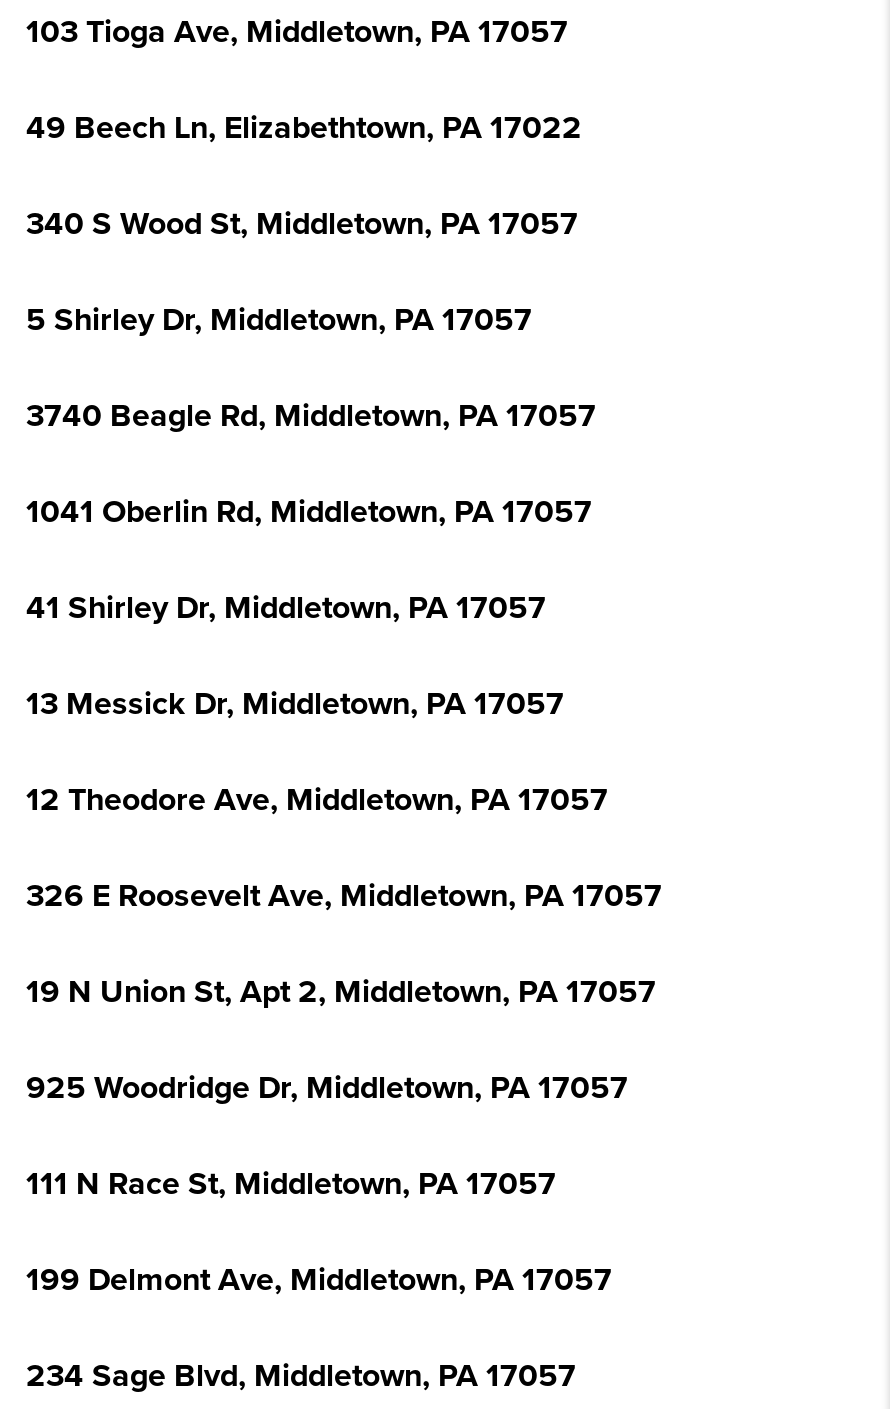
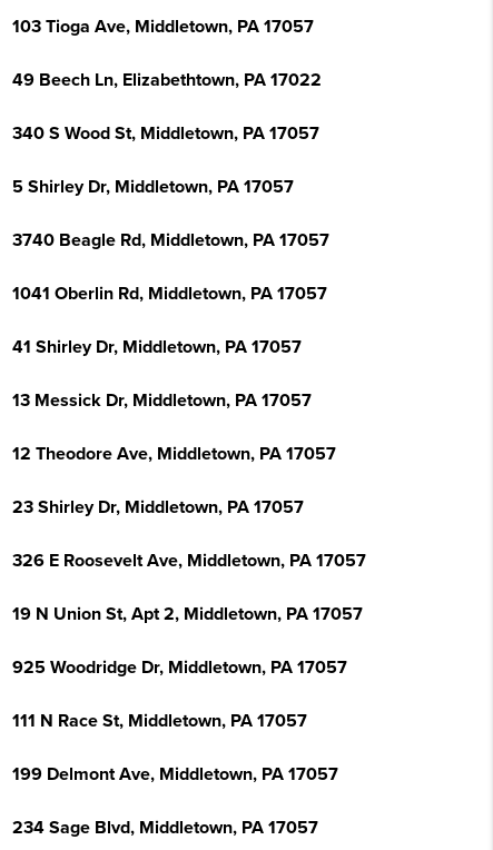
none -> [12,496,304,518] 23 Shirley Dr, Middletown, PA 17057

